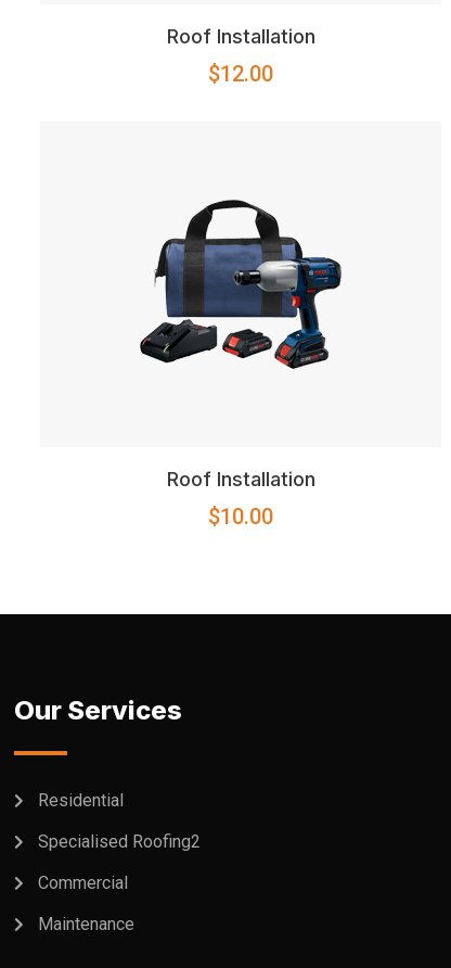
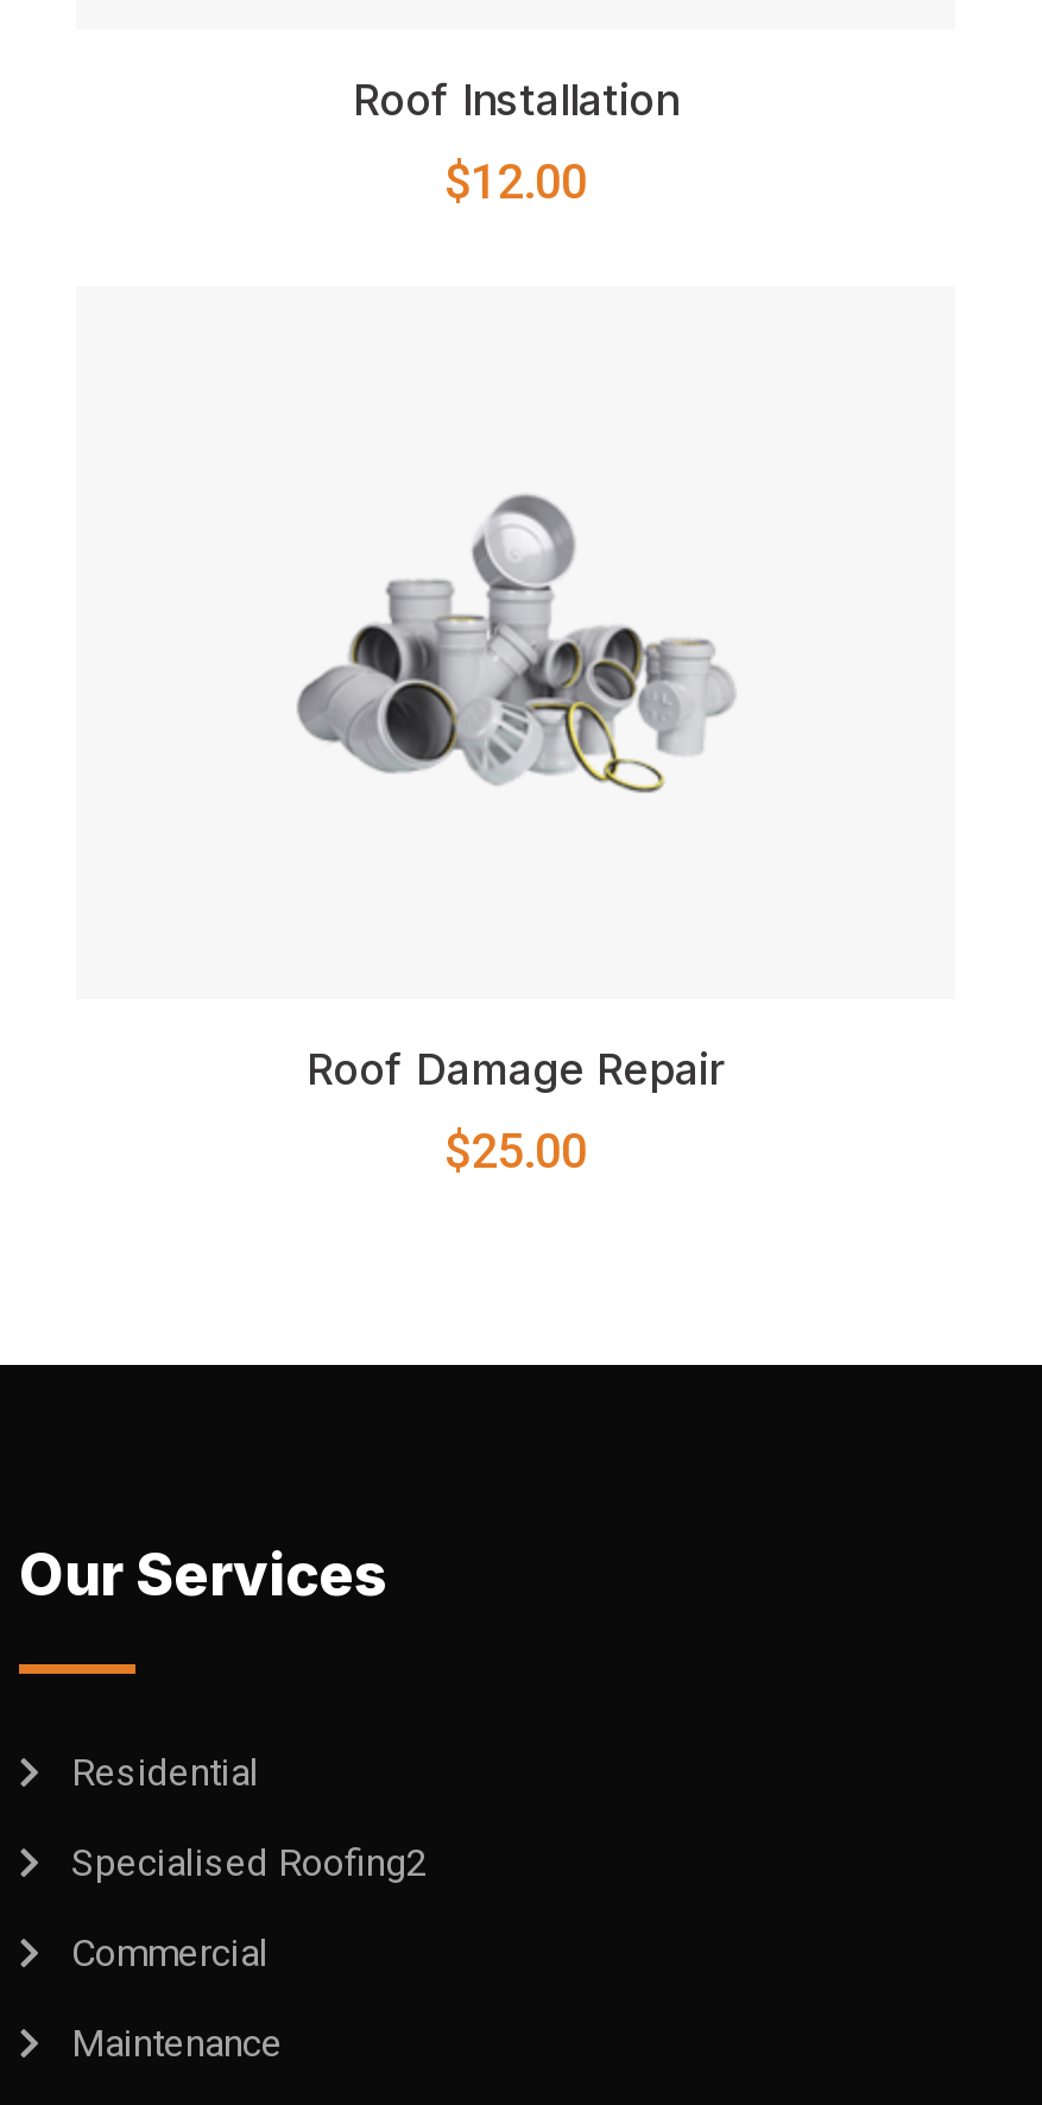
[139,199,343,370] [image] -> [295,457,737,828] [image]
[166,467,315,490] Roof Installation -> [307,1043,725,1093] Roof Damage Repair
[208,503,273,529] $10.00 -> [444,1122,587,1179] $25.00

